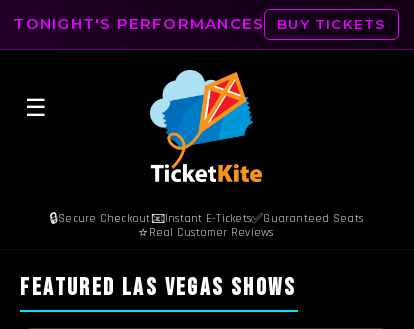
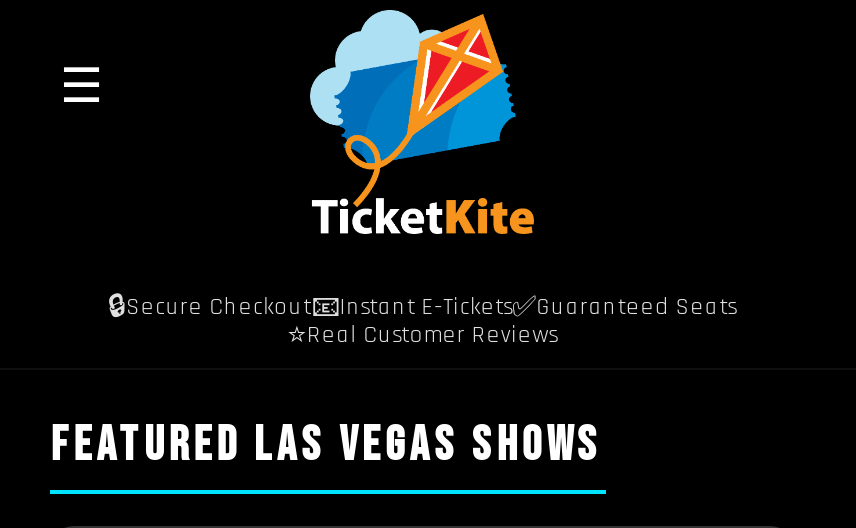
[13,14,386,33] TONIGHT'S PERFORMANCES | BUY TICKETS -> none

